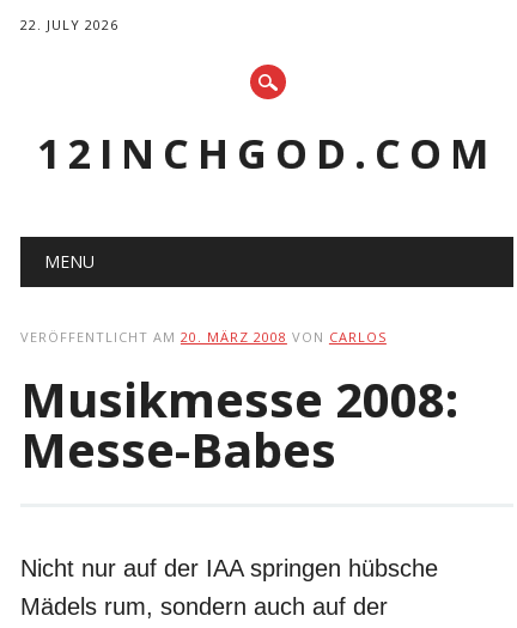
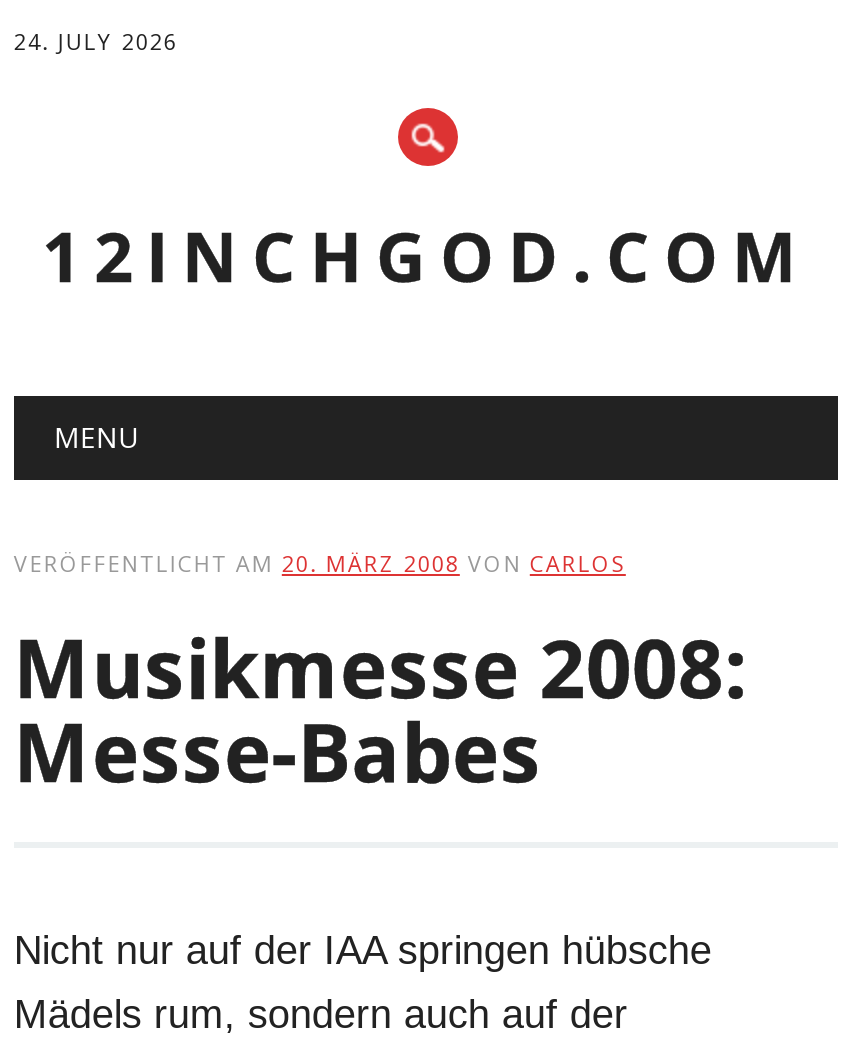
[20,16,118,33] 22. JULY 2026 -> [14,26,178,56] 24. JULY 2026

